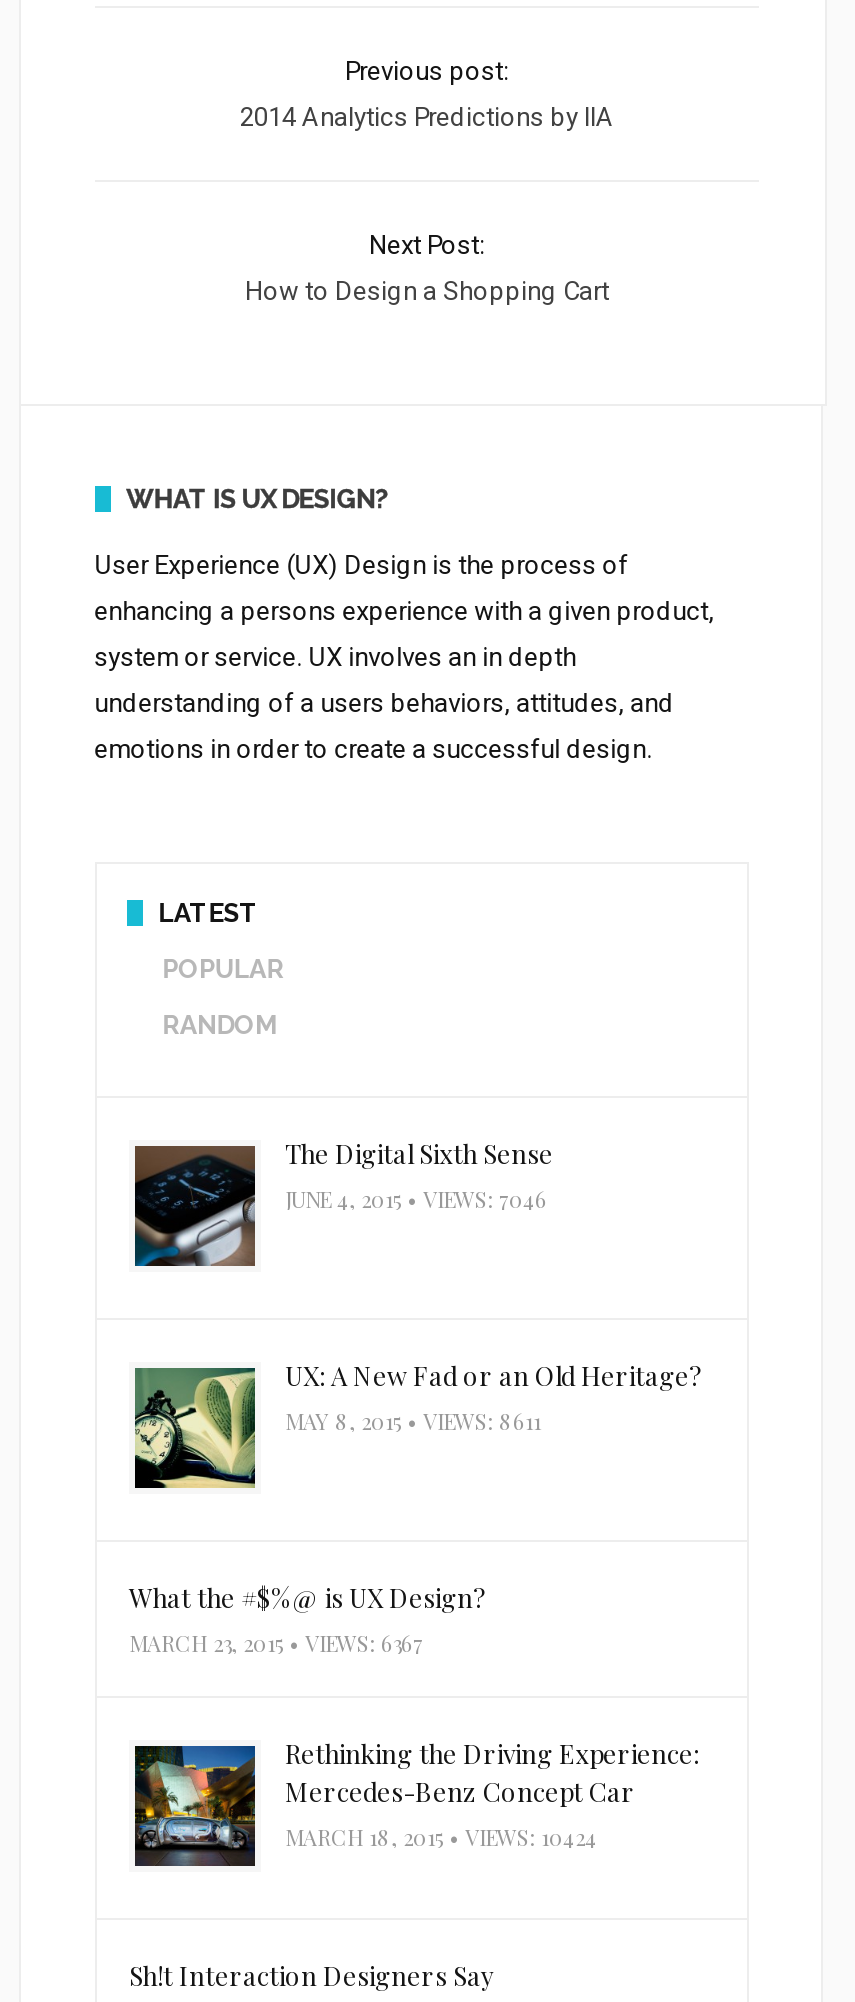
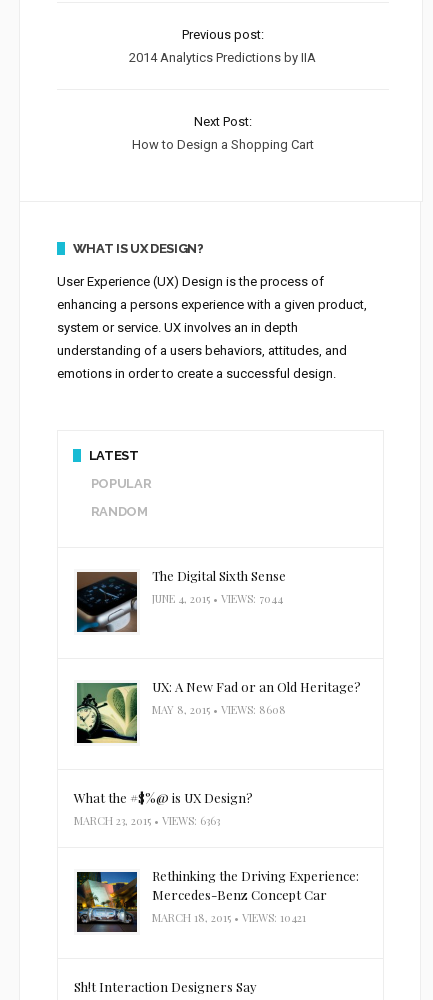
[285,1184,547,1214] JUNE 4, 2015 • VIEWS: 7046 -> [152,591,283,606] JUNE 4, 2015 • VIEWS: 7044
[285,1406,541,1436] MAY 8, 2015 • VIEWS: 8611 -> [152,702,286,717] MAY 8, 2015 • VIEWS: 8608
[129,1628,423,1658] MARCH 23, 2015 • VIEWS: 6367 -> [74,813,220,828] MARCH 23, 2015 • VIEWS: 6363
[285,1822,597,1852] MARCH 18, 2015 • VIEWS: 10424 -> [152,910,306,925] MARCH 18, 2015 • VIEWS: 10421

